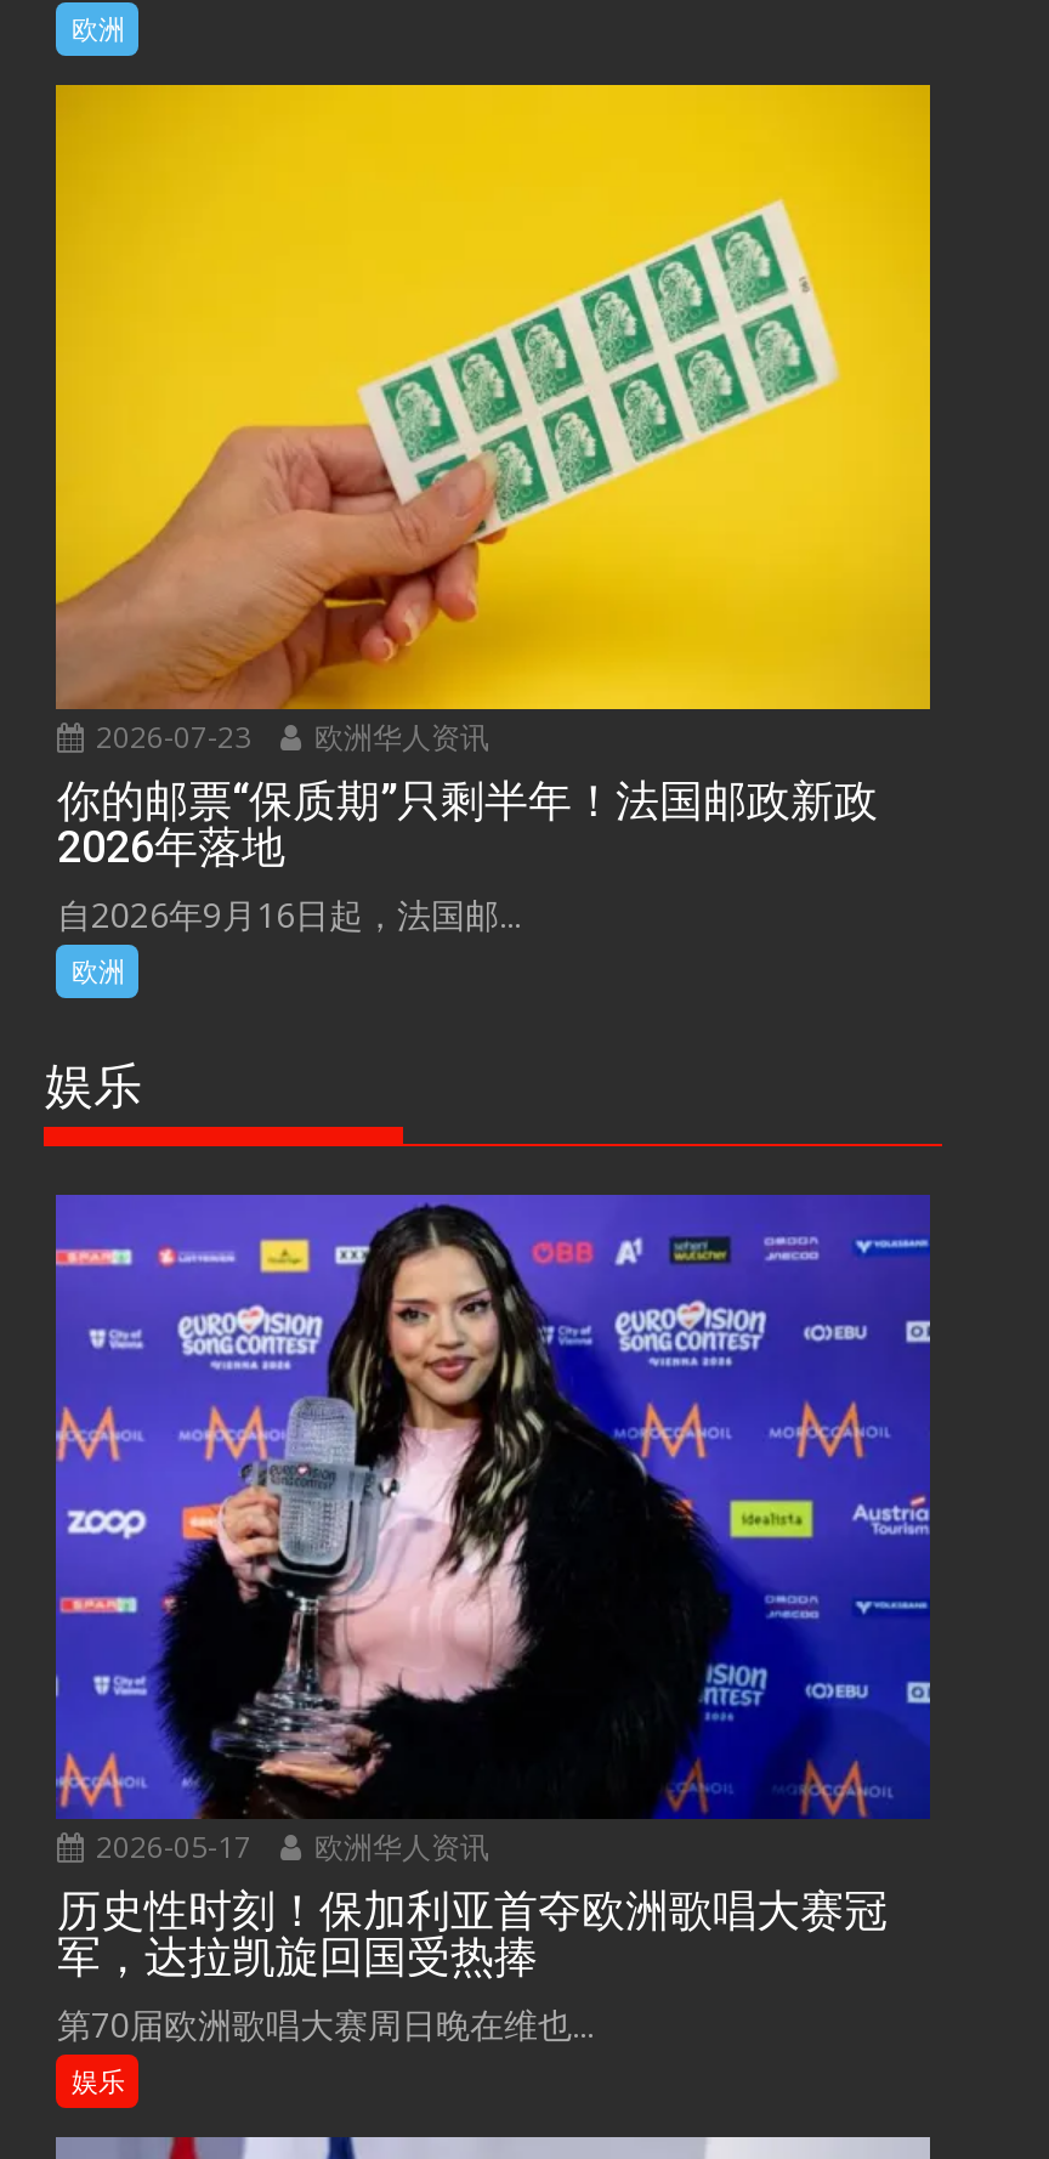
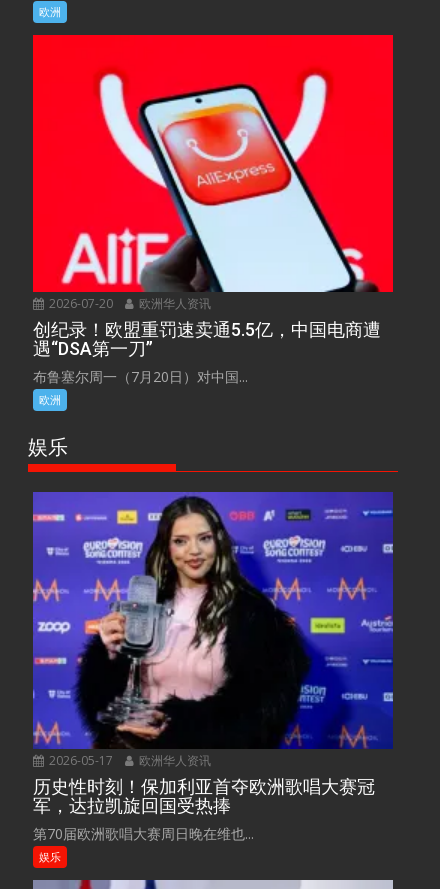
[53,83,932,757] [image] | 2026-07-23 欧洲华人资讯 -> [32,34,394,312] [image] | 2026-07-20 欧洲华人资讯
[57,774,878,937] 你的邮票“保质期”只剩半年！法国邮政新政 | 2026年落地 | 自2026年9月16日起，法国邮... -> [33,319,381,386] 创纪录！欧盟重罚速卖通5.5亿，中国电商遭 | 遇“DSA第一刀” | 布鲁塞尔周一（7月20日）对中国...

